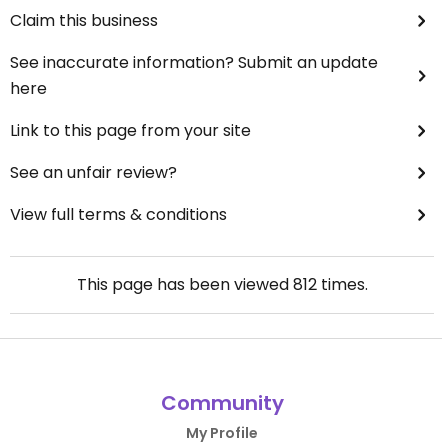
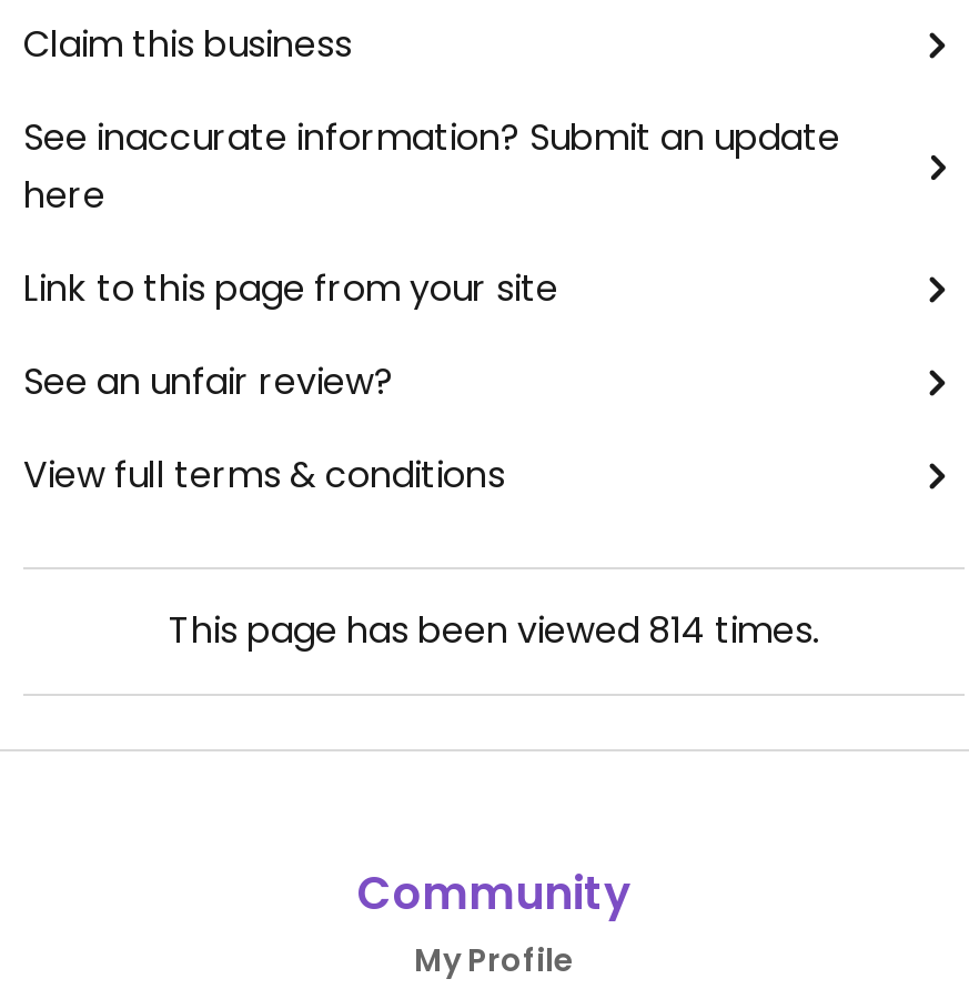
[76,273,367,296] This page has been viewed 812 times. -> [169,606,819,657] This page has been viewed 814 times.

